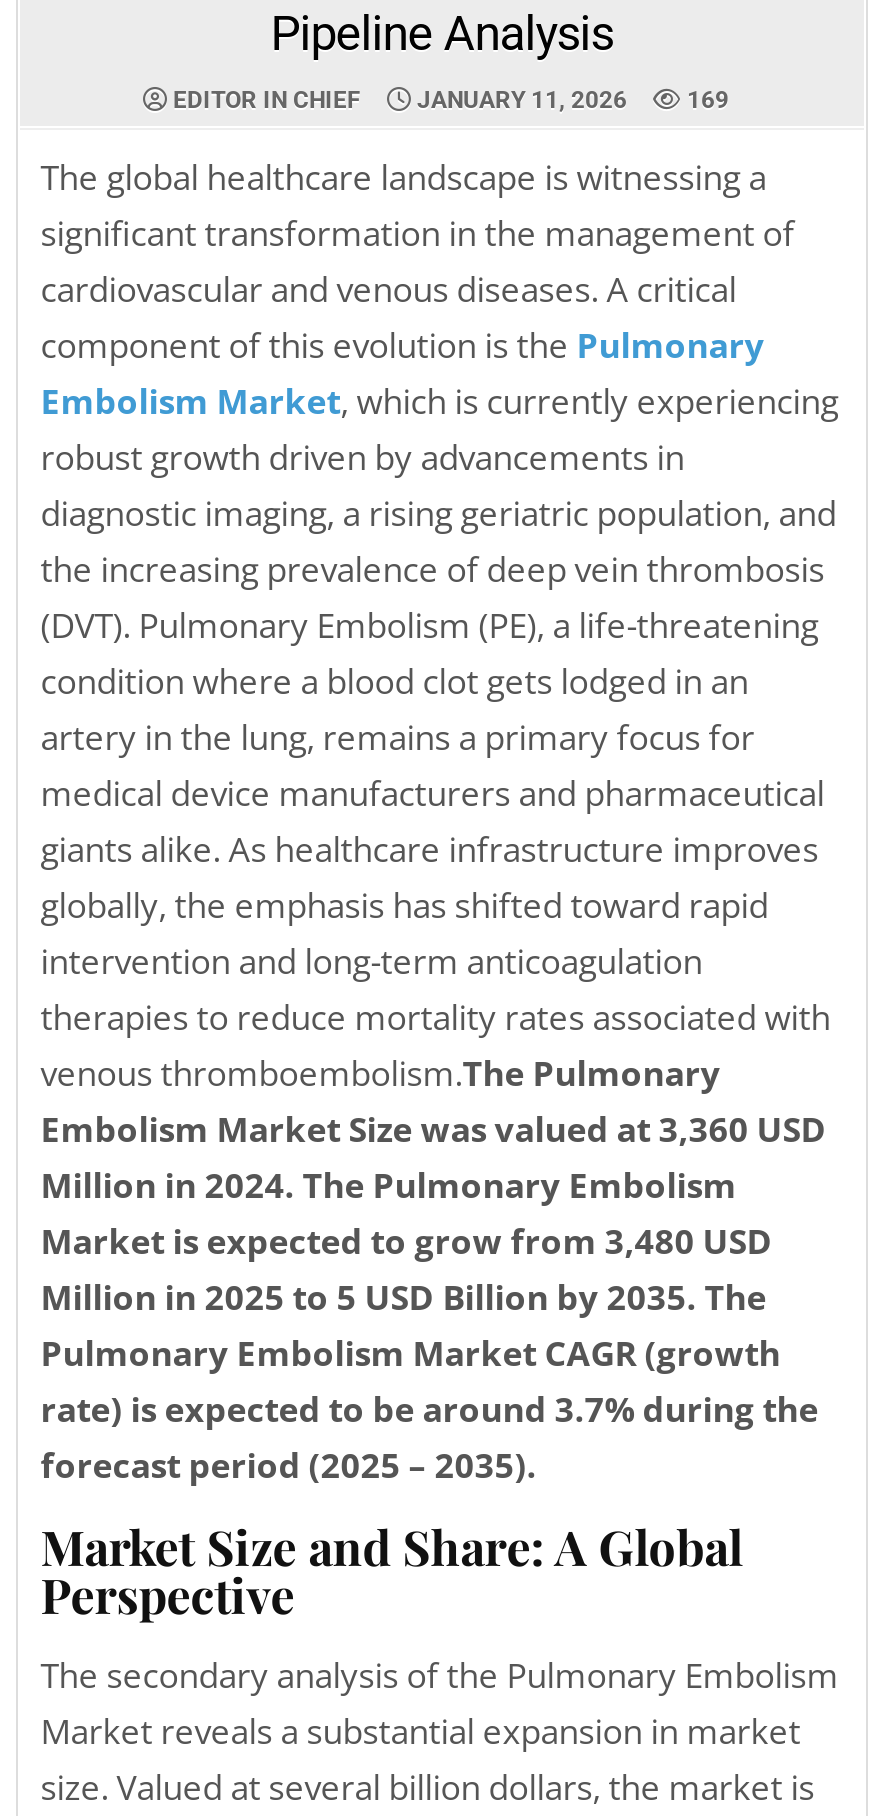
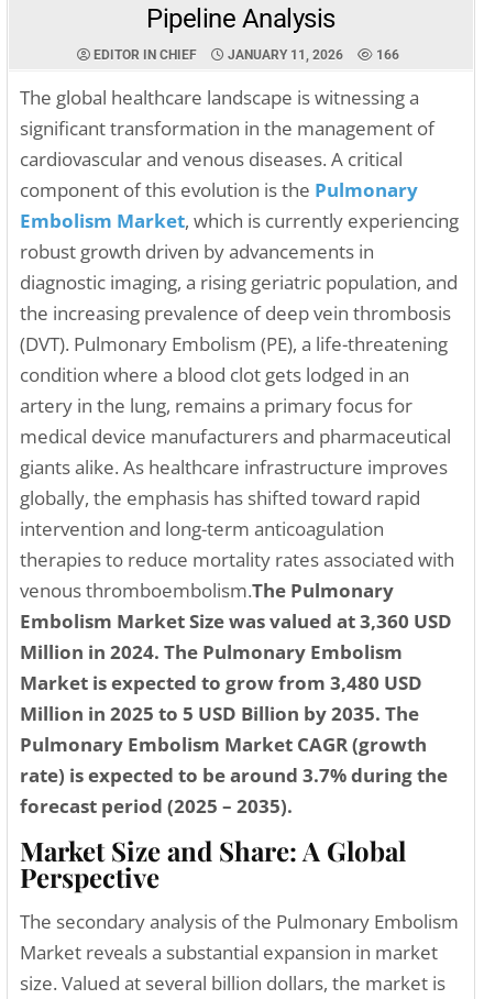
[687,86,729,114] 169 -> [376,47,399,63] 166

